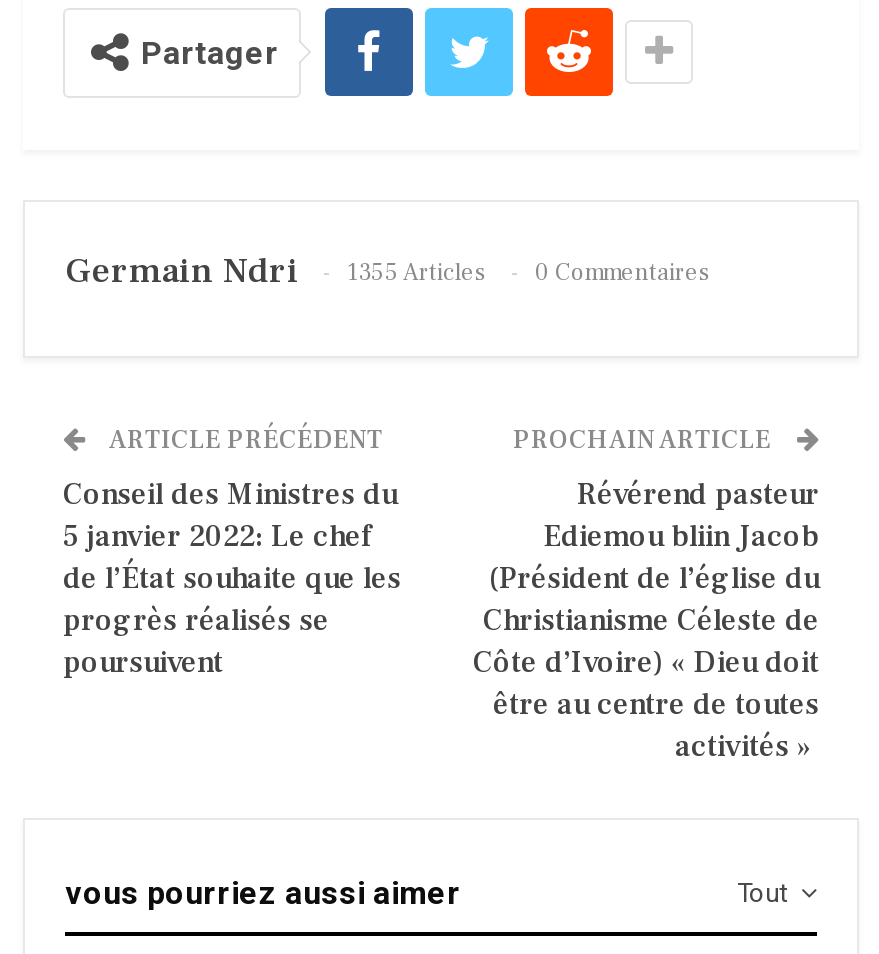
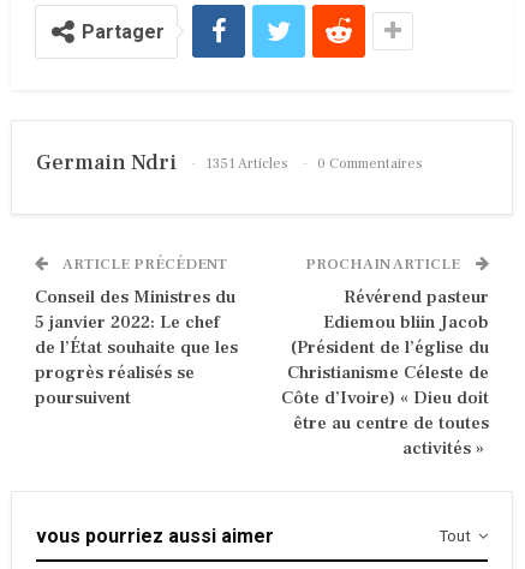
[65,248,711,294] Germain Ndri 1355 Articles 0 Commentaires -> [36,149,423,176] Germain Ndri 1351 Articles 0 Commentaires

